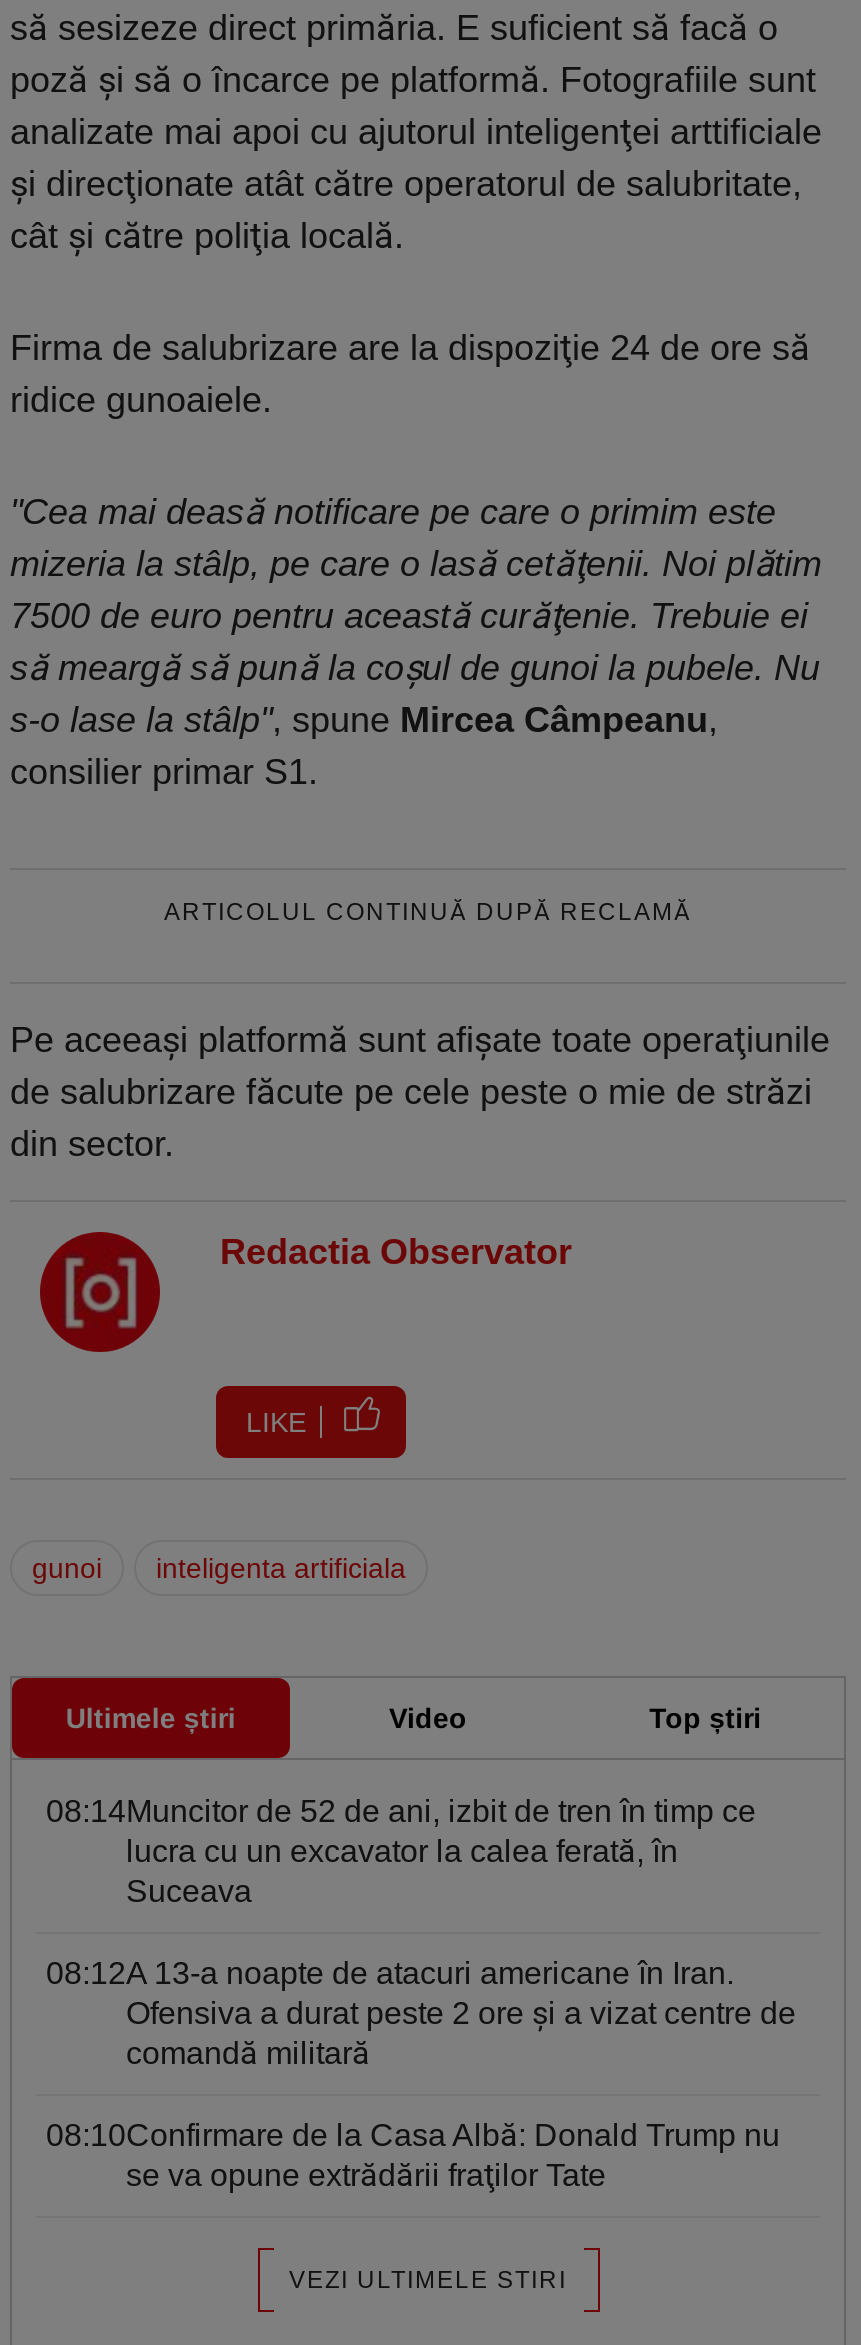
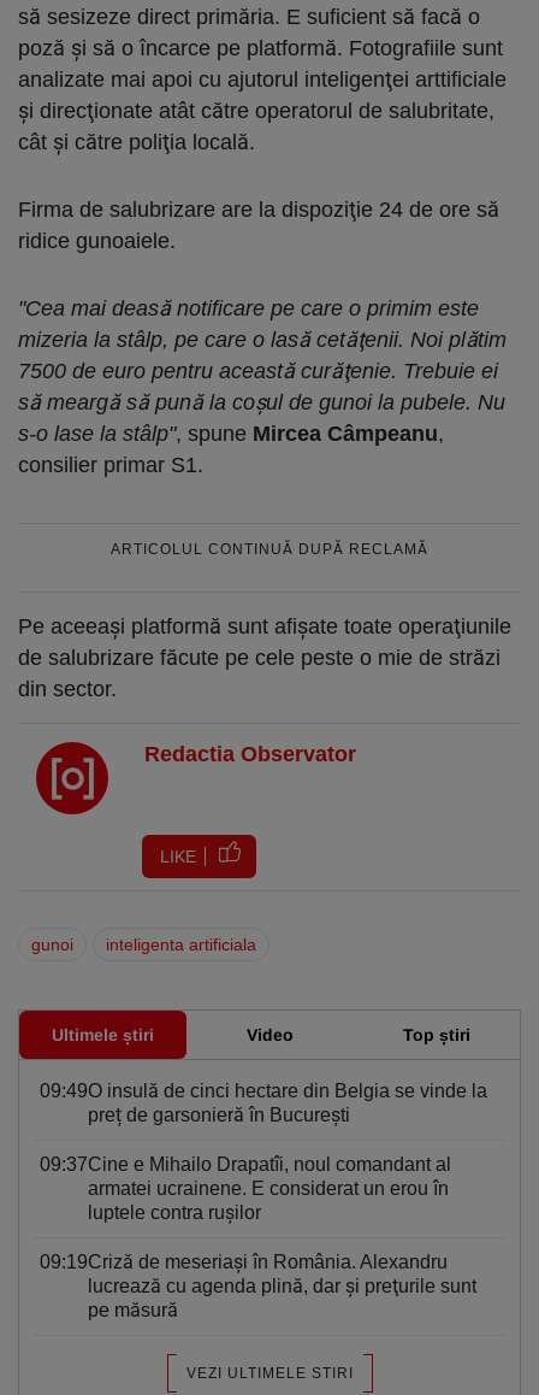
[46,1794,756,1908] 08:14Muncitor de 52 de ani, izbit de tren în timp ce | lucra cu un excavator la calea ferată, în | Suceava -> [40,1081,487,1125] 09:49O insulă de cinci hectare din Belgia se vinde la | preț de garsonieră în Bucureşti
[46,1956,796,2070] 08:12A 13-a noapte de atacuri americane în Iran. | Ofensiva a durat peste 2 ore şi a vizat centre de | comandă militară -> [40,1154,451,1223] 09:37Cine e Mihailo Drapatîi, noul comandant al | armatei ucrainene. E considerat un erou în | luptele contra ruşilor
[46,2118,780,2192] 08:10Confirmare de la Casa Albă: Donald Trump nu | se va opune extrădării fraţilor Tate -> [40,1252,476,1321] 09:19Criză de meseriași în România. Alexandru | lucrează cu agenda plină, dar şi preţurile sunt | pe măsură

